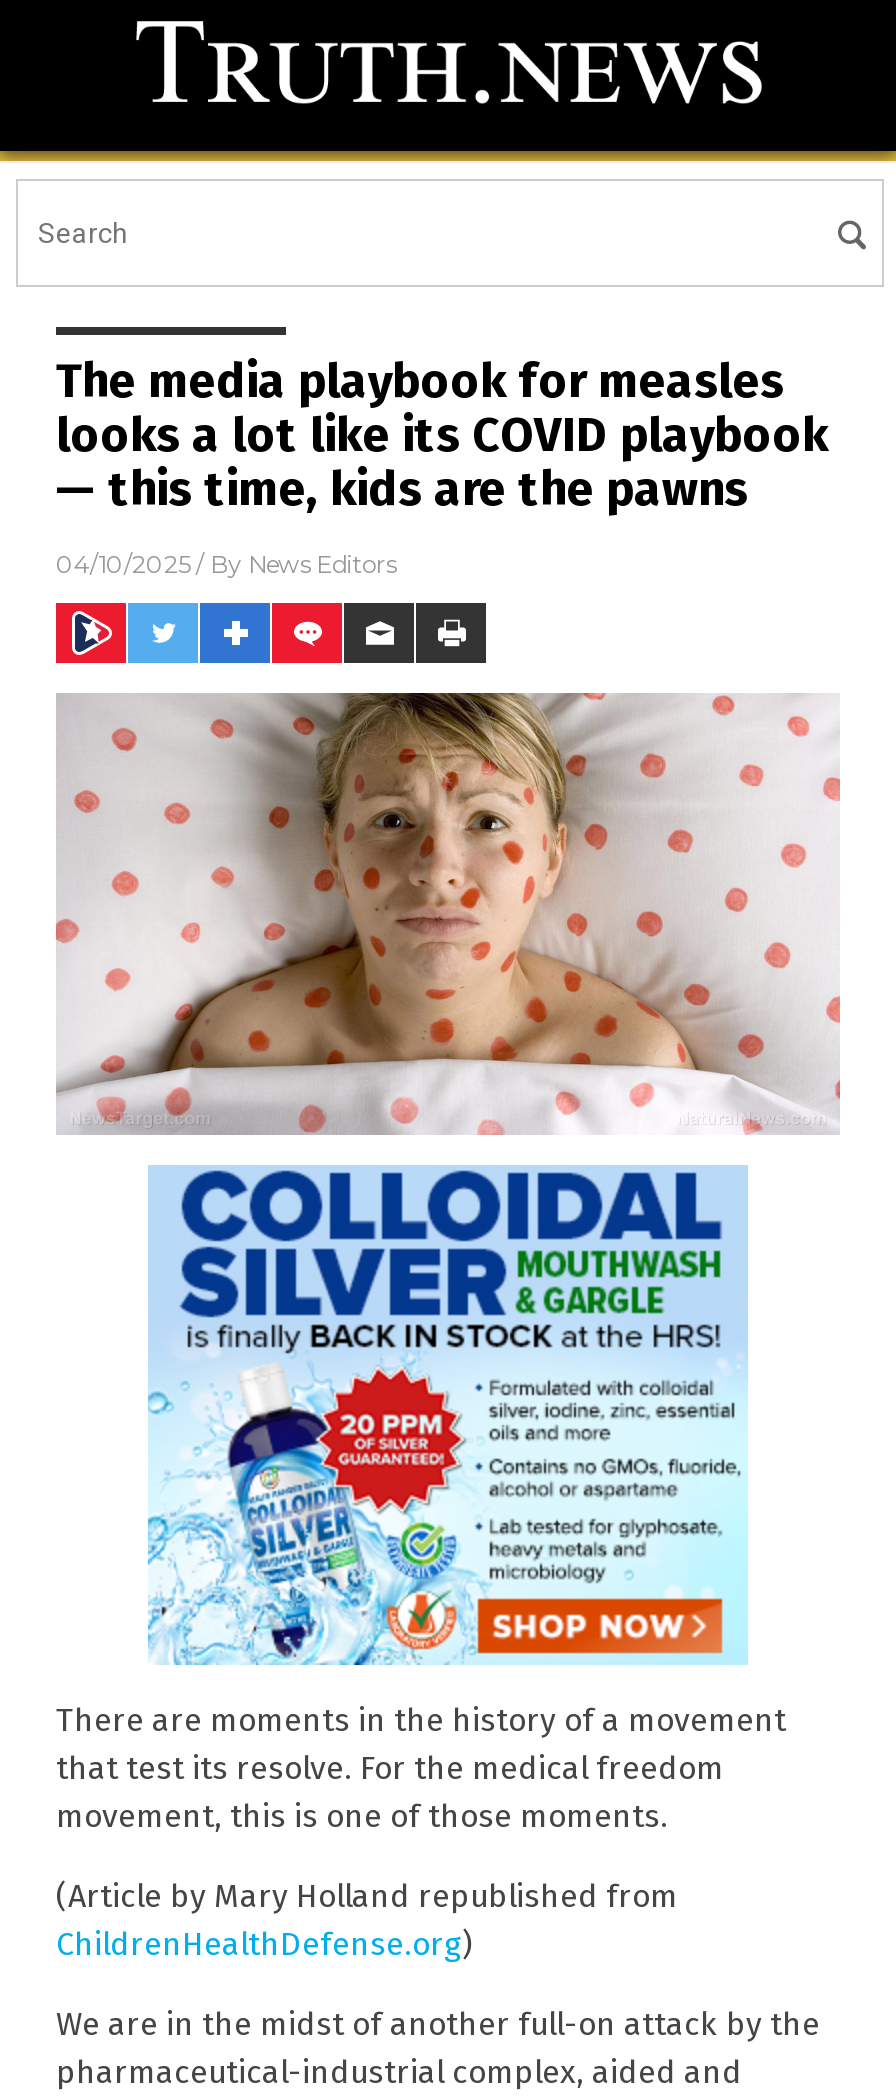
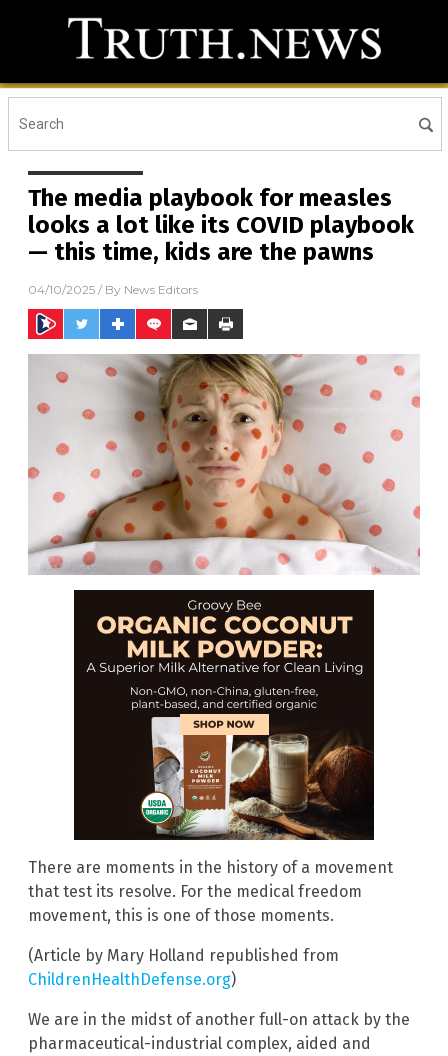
[146,1165,748,1667] [image] -> [73,589,375,841] [image]

